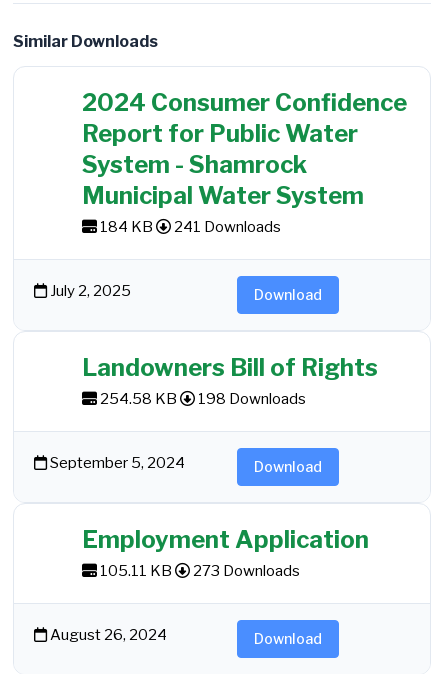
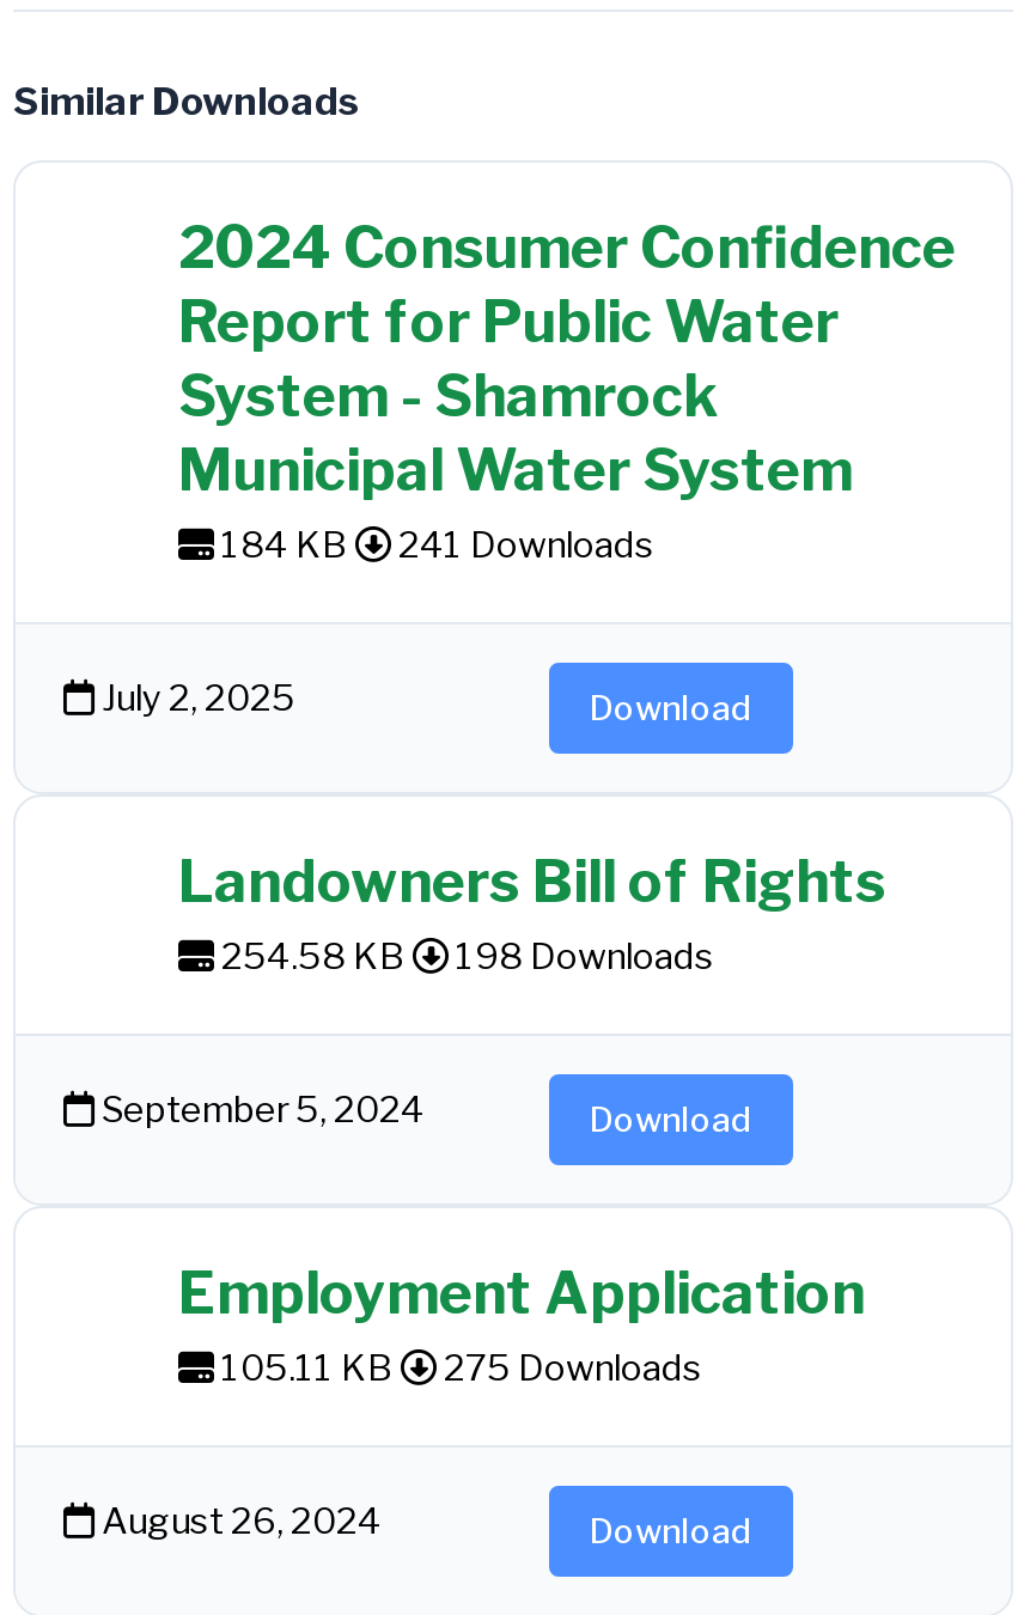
[97,562,300,580] 105.11 KB 273 Downloads -> [214,1347,702,1390] 105.11 KB 275 Downloads

